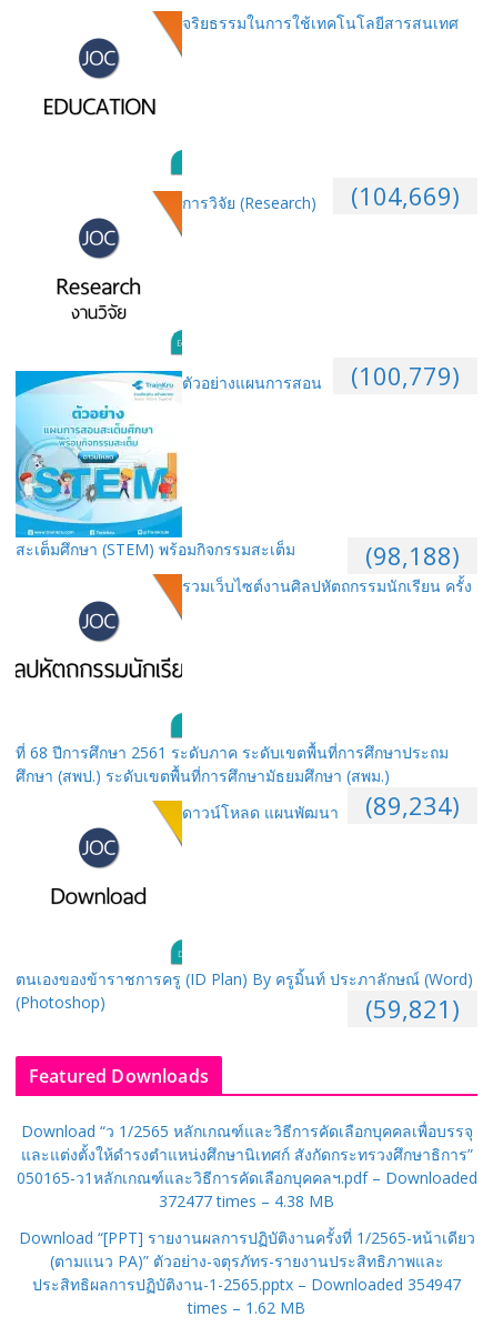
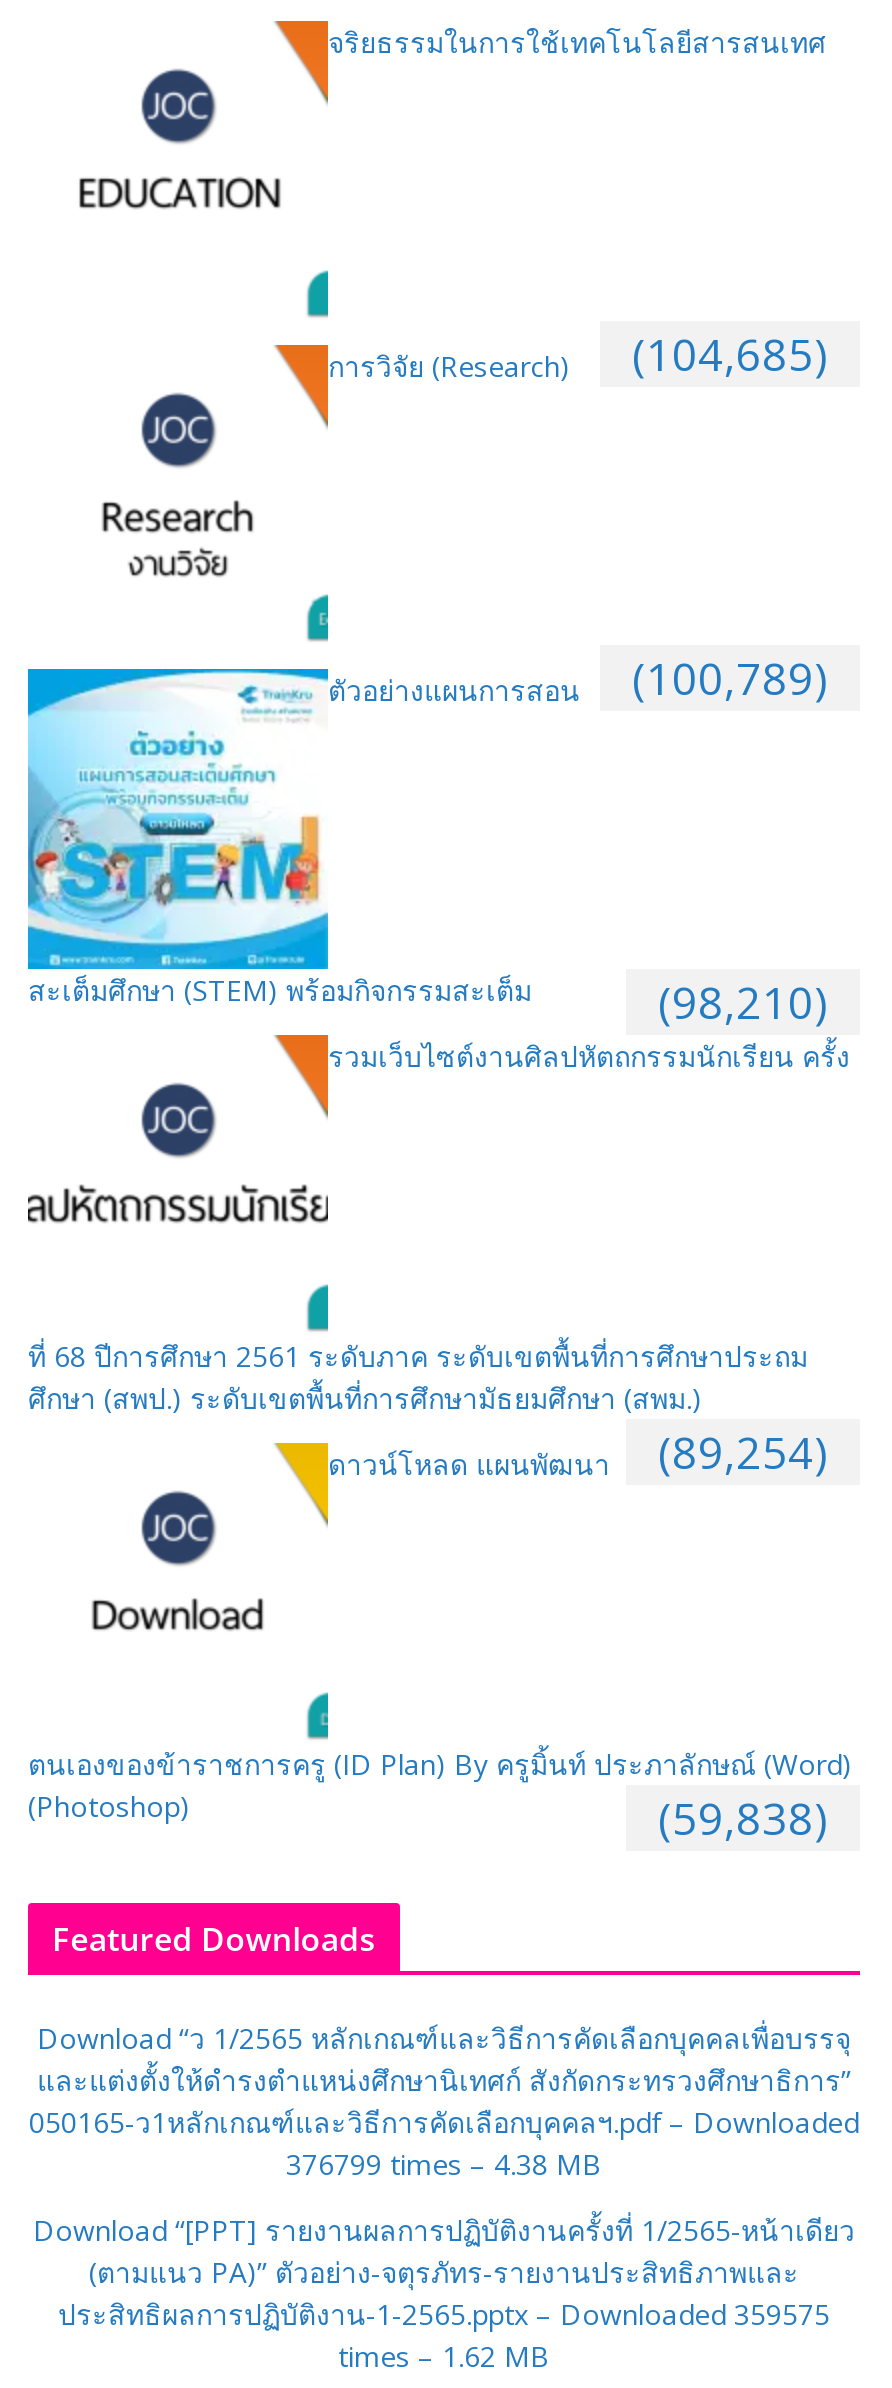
[182,179,460,213] การวิจัย (Research) (104,669) -> [328,323,828,385] การวิจัย (Research) (104,685)
[182,359,460,393] ตัวอย่างแผนการสอน (100,779) -> [328,647,828,709] ตัวอย่างแผนการสอน (100,789)
[365,539,460,572] (98,188) -> [658,971,828,1031] (98,210)
[182,788,460,823] ดาวน์โหลด แผนพัฒนา (89,234) -> [328,1421,828,1483] ดาวน์โหลด แผนพัฒนา (89,254)
[365,992,460,1025] (59,821) -> [658,1787,828,1847] (59,838)
[159,1190,334,1212] 372477 times – 4.38 MB -> [286,2145,602,2183] 376799 times – 4.38 MB
[32,1274,461,1295] ประสิทธิผลการปฏิบัติงาน-1-2565.pptx – Downloaded 354947 -> [58,2295,830,2333] ประสิทธิผลการปฏิบัติงาน-1-2565.pptx – Downloaded 359575

